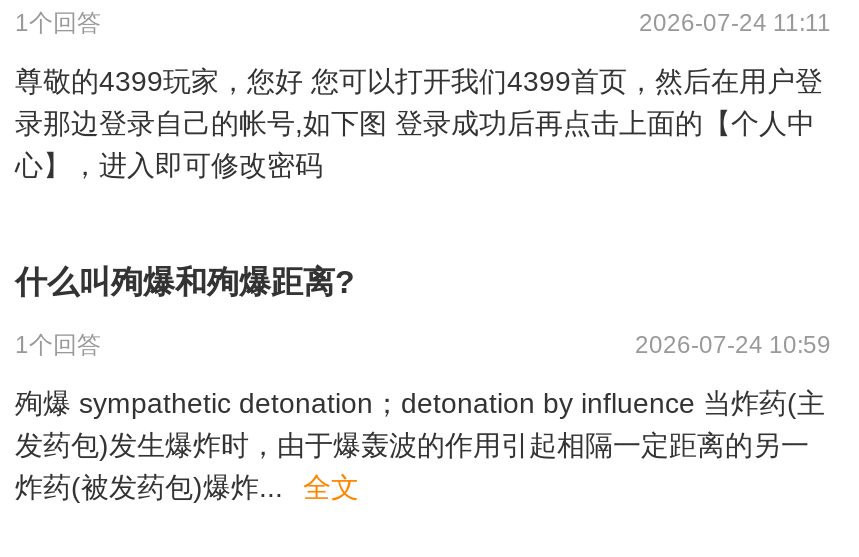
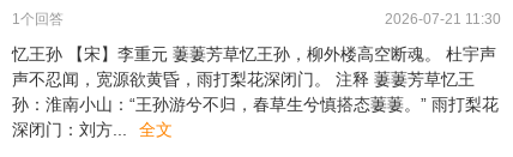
[15,9,831,503] 2026-07-24 11:11 | 尊敬的4399玩家，您好 您可以打开我们4399首页，然后在用户登 | 录那边登录自己的帐号,如下图 登录成功后再点击上面的【个人中 | 心】，进入即可修改密码 | 什么叫殉爆和殉爆距离? | 1个回答 | 2026-07-24 10:59 | 殉爆 sympathetic detonation；detonation by influence 当炸药(主 | 发药包)发生爆炸时，由于爆轰波的作用引起相隔一定距离的另一 | 炸药(被发药包)爆炸... -> [12,11,501,139] 2026-07-21 11:30 | 忆王孙 【宋】李重元 萋萋芳草忆王孙，柳外楼高空断魂。 杜宇声 | 声不忍闻，宽源欲黄昏，雨打梨花深闭门。 注释 萋萋芳草忆王 | 孙：淮南小山：“王孙游兮不归，春草生兮慎搭态萋萋。” 雨打梨花 | 深闭门：刘方...

